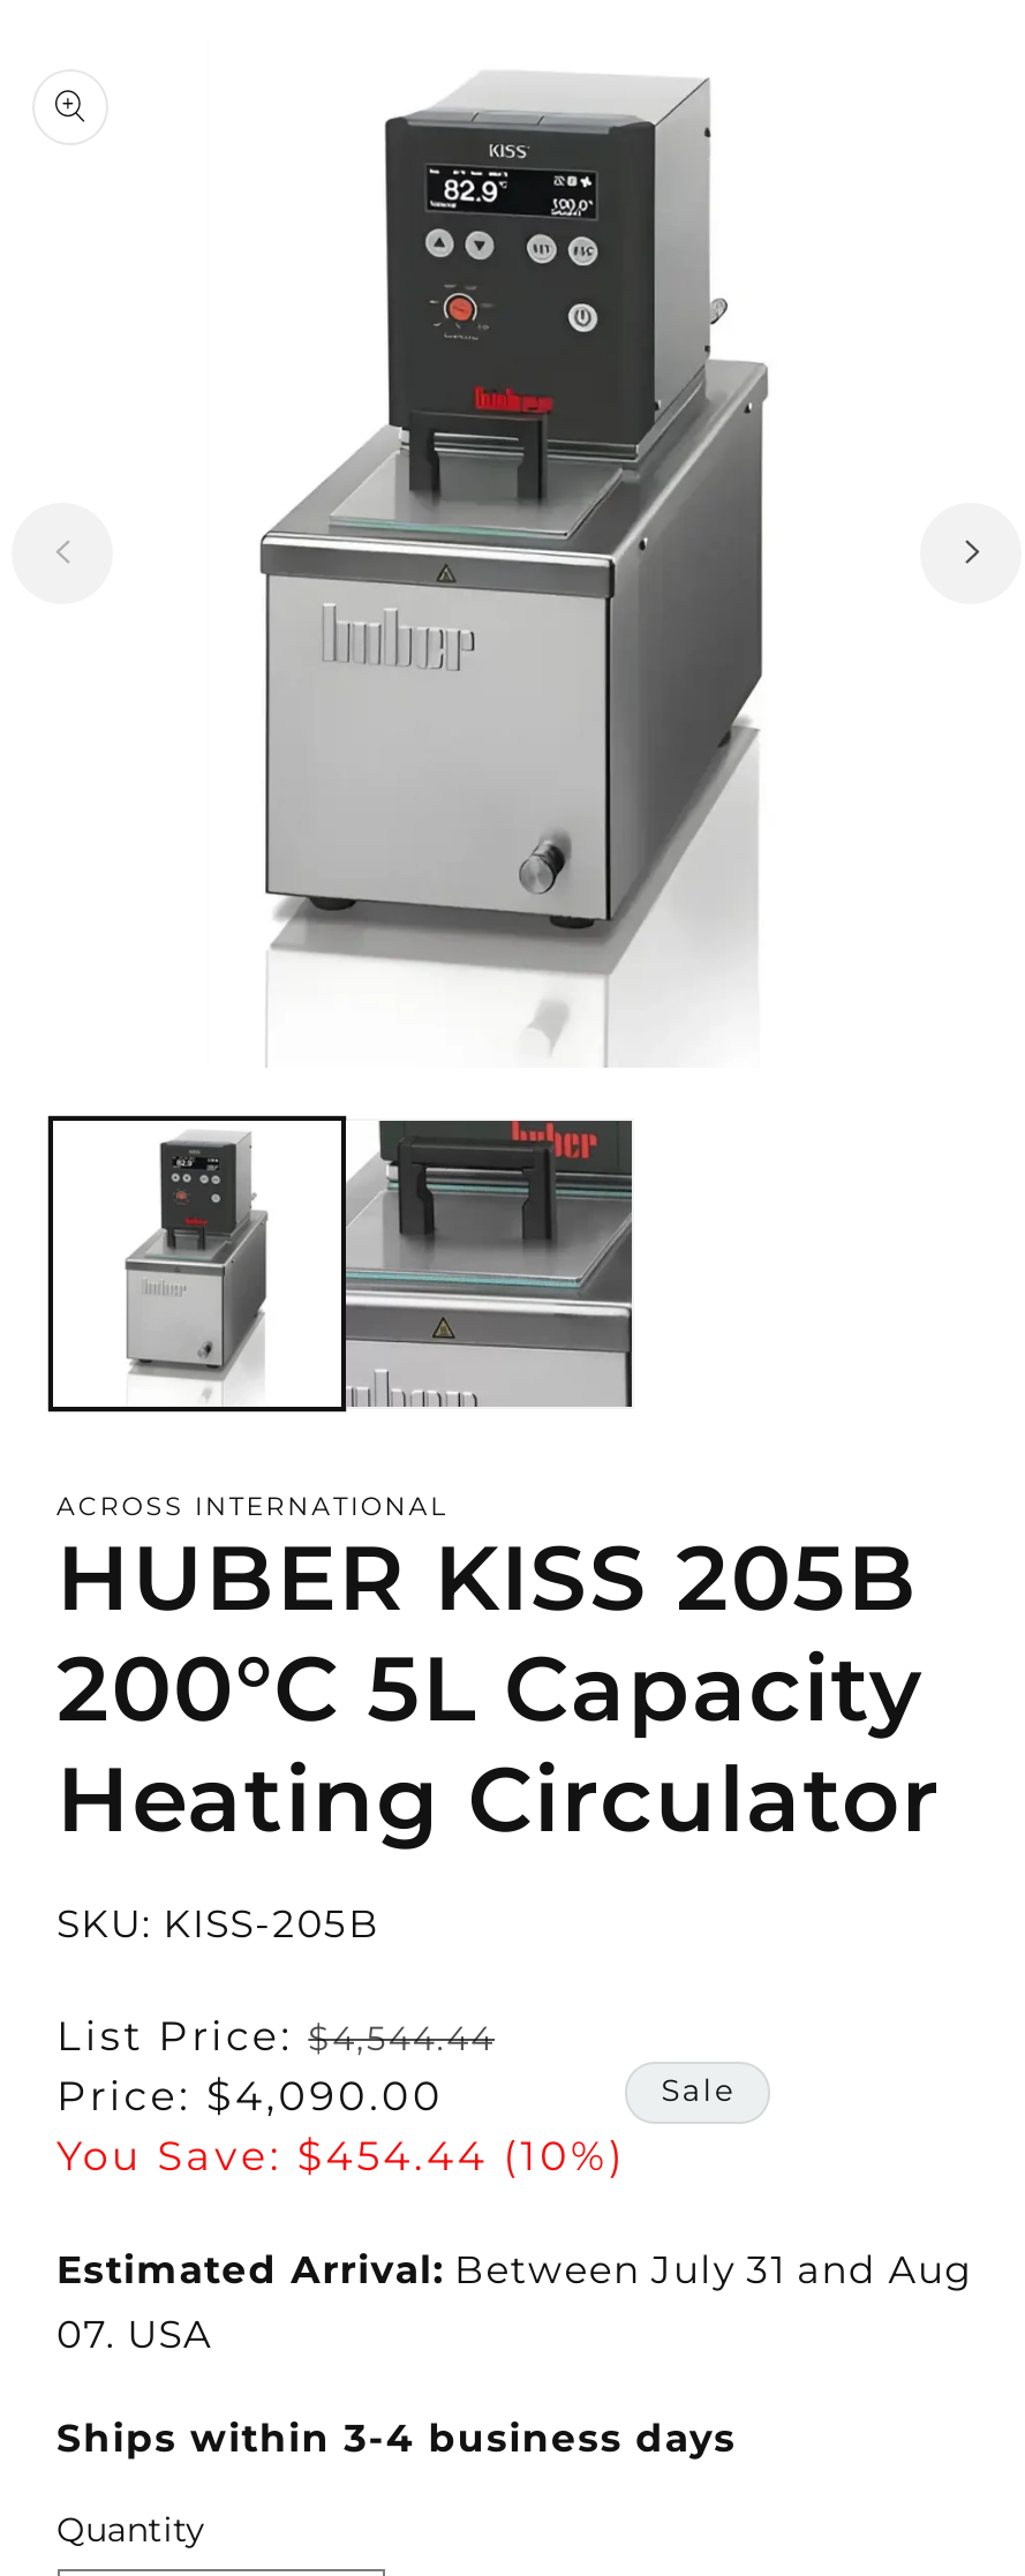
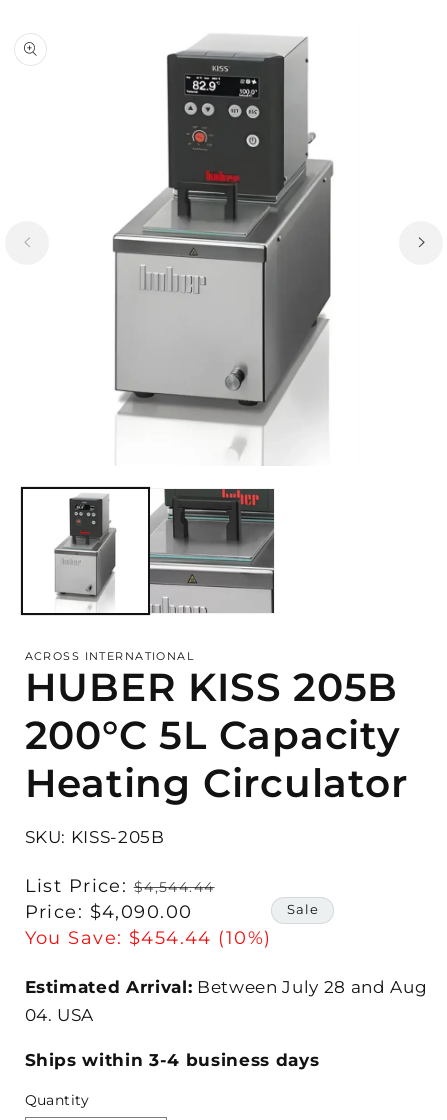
[56,2247,974,2293] Estimated Arrival: Between July 31 and Aug -> [24,977,427,997] Estimated Arrival: Between July 28 and Aug
[56,2311,212,2357] 07. USA -> [24,1005,94,1025] 04. USA

